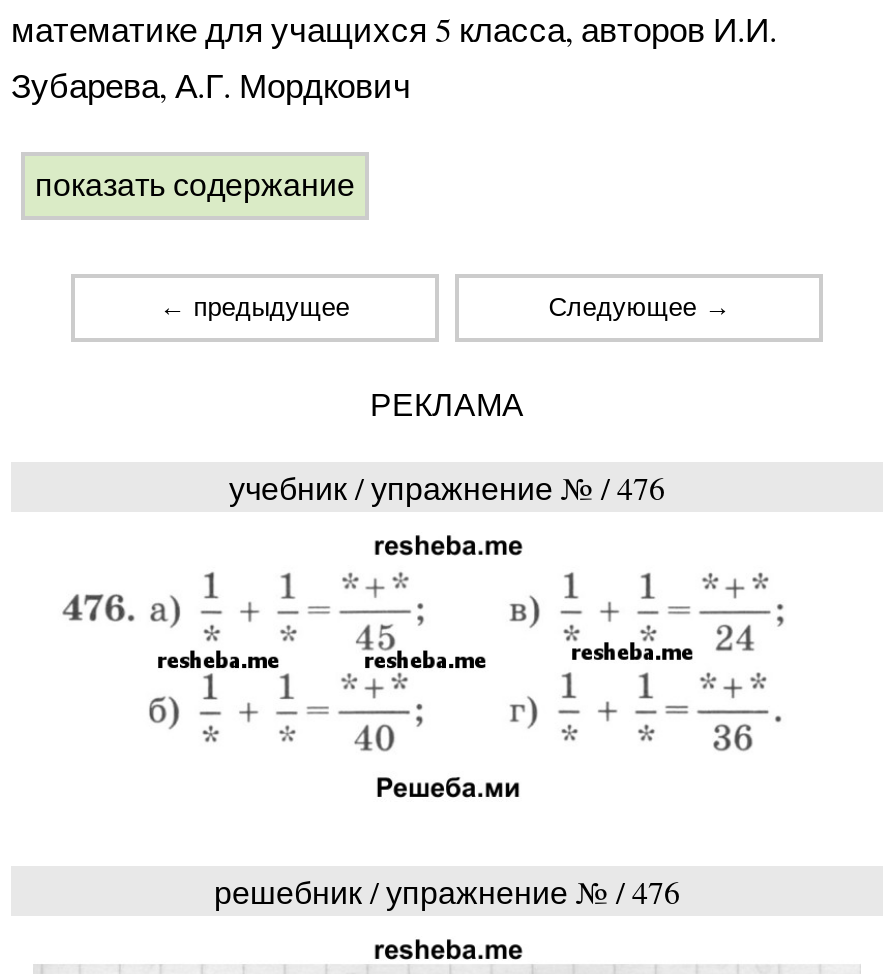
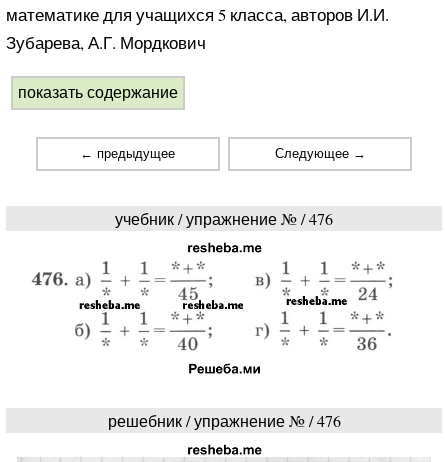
[370,388,524,422] РЕКЛАМА -> none

